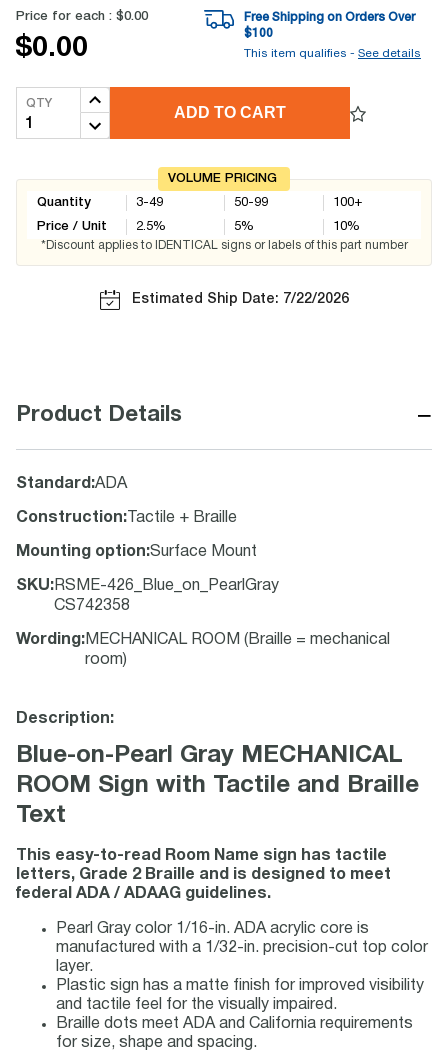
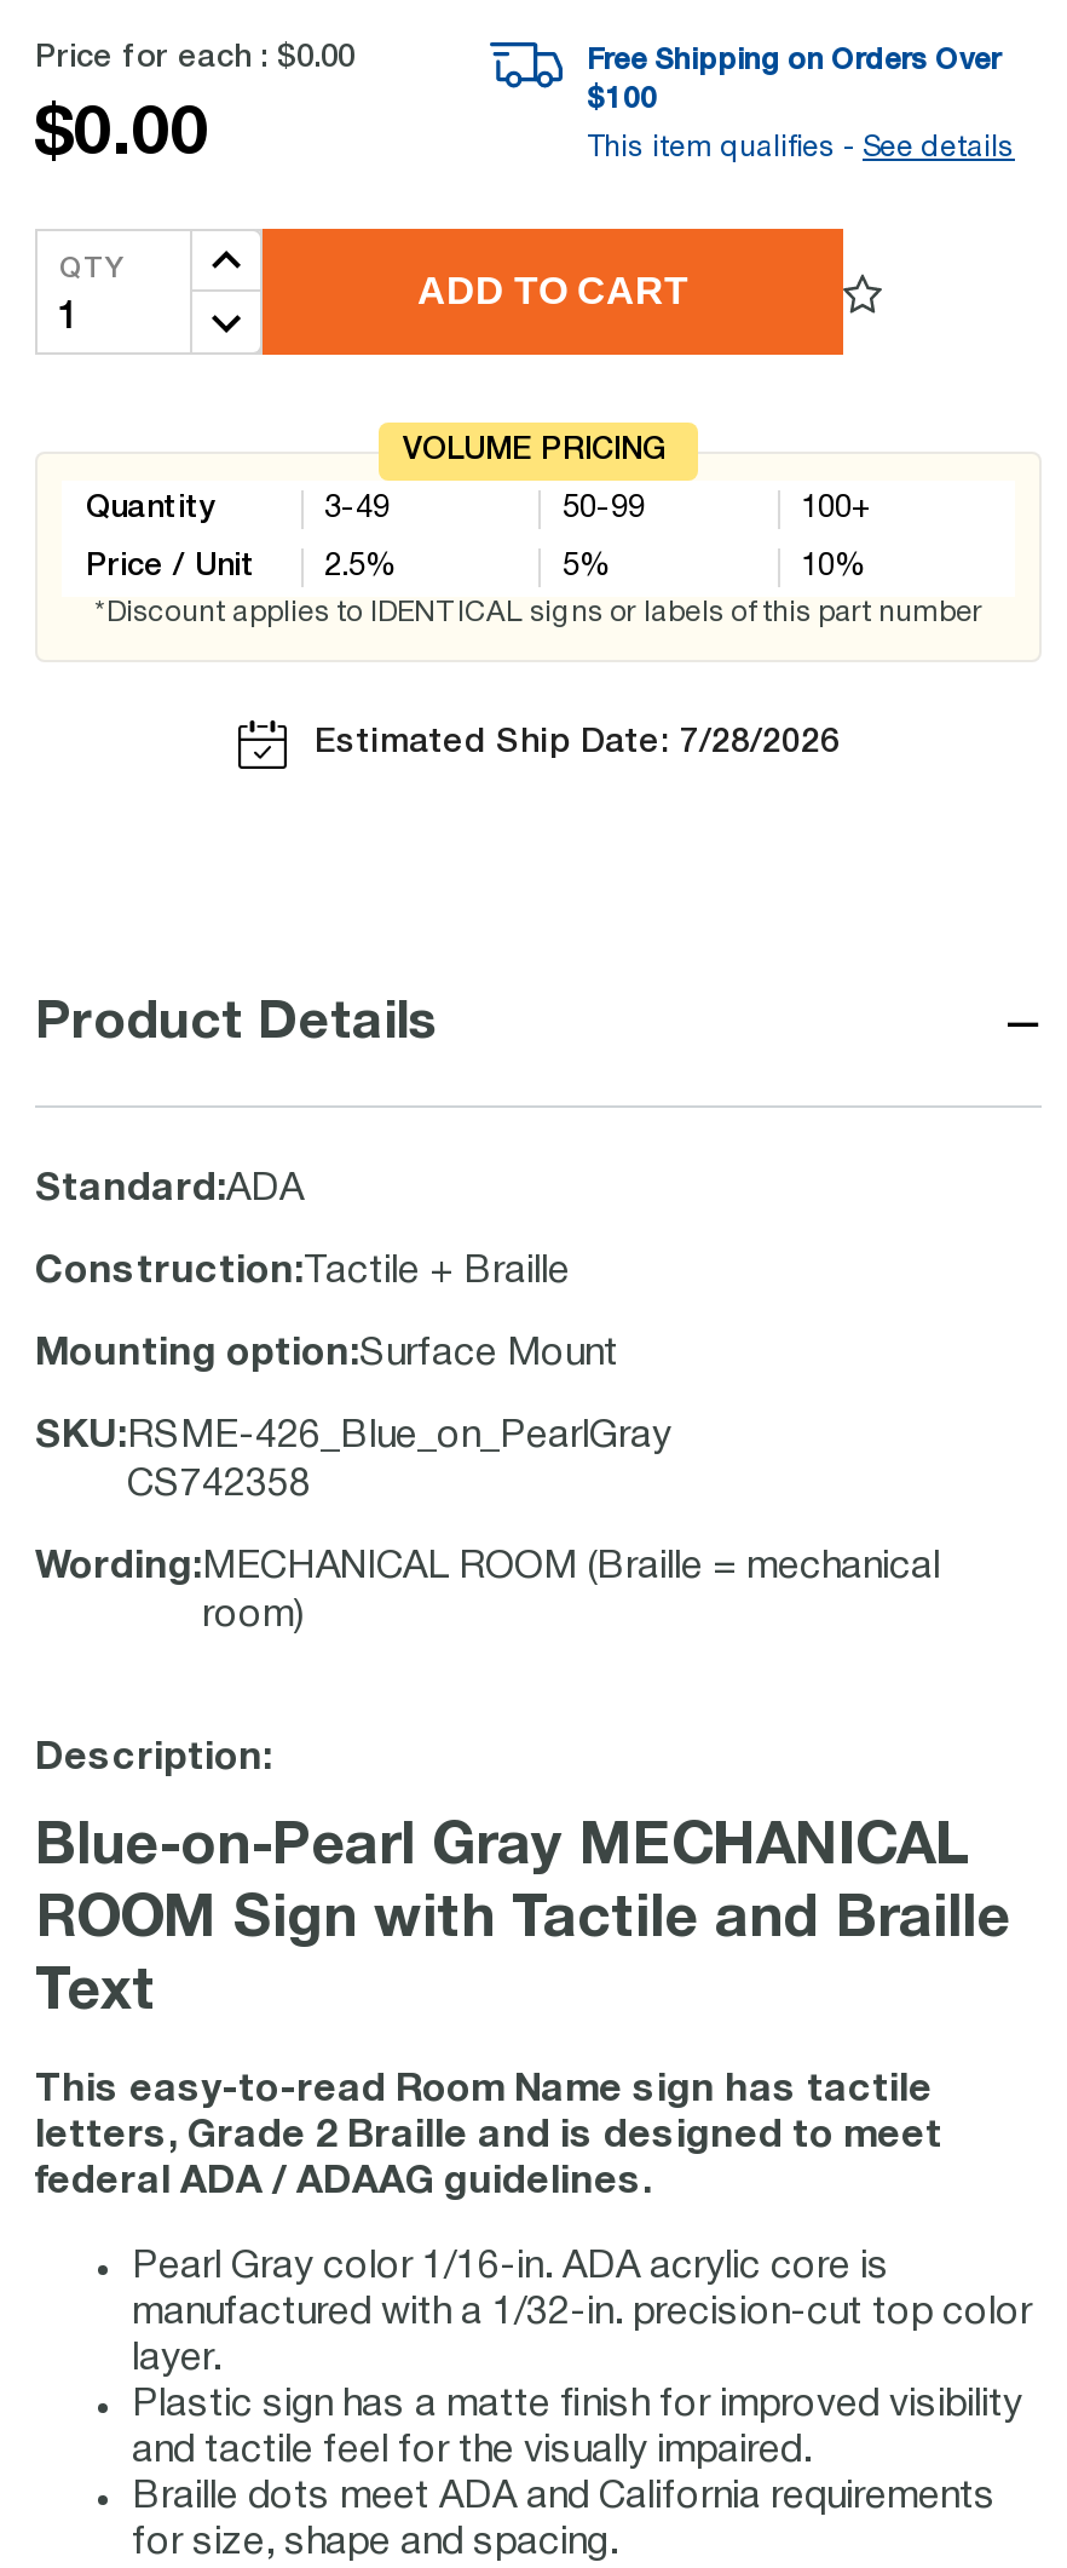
[131,293,348,306] Estimated Ship Date: 7/22/2026 -> [315,728,840,759] Estimated Ship Date: 7/28/2026

